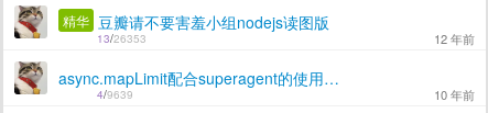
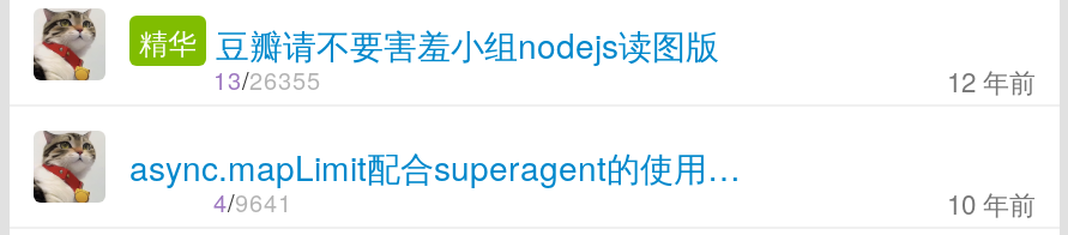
[97,31,147,46] 13 /26353 -> [213,64,321,97] 13 /26355
[97,87,133,102] 4 /9639 -> [213,186,292,219] 4 /9641

